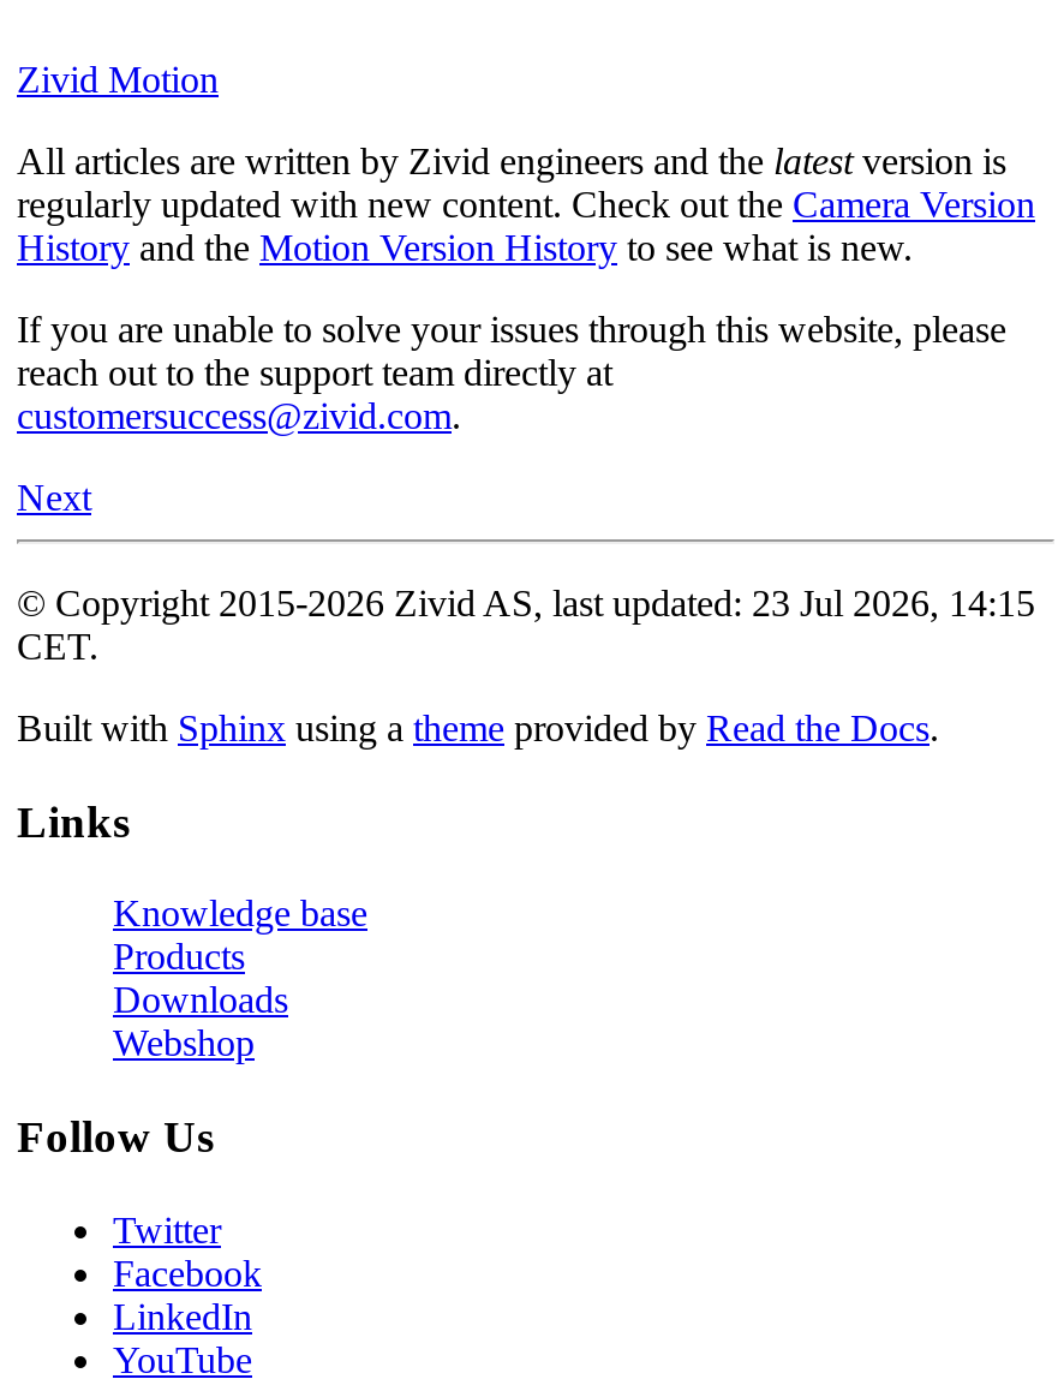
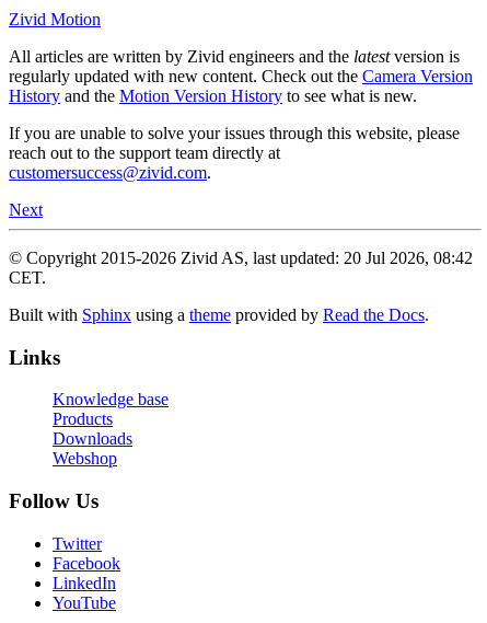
[17,583,1035,623] © Copyright 2015-2026 Zivid AS, last updated: 23 Jul 2026, 14:15 -> [9,249,473,267] © Copyright 2015-2026 Zivid AS, last updated: 20 Jul 2026, 08:42

